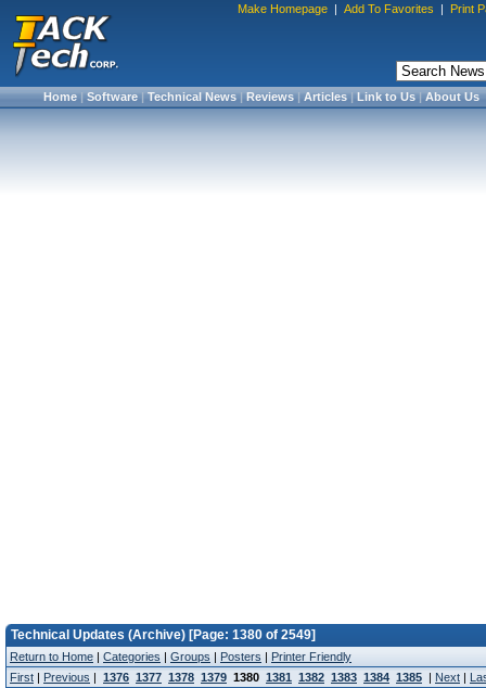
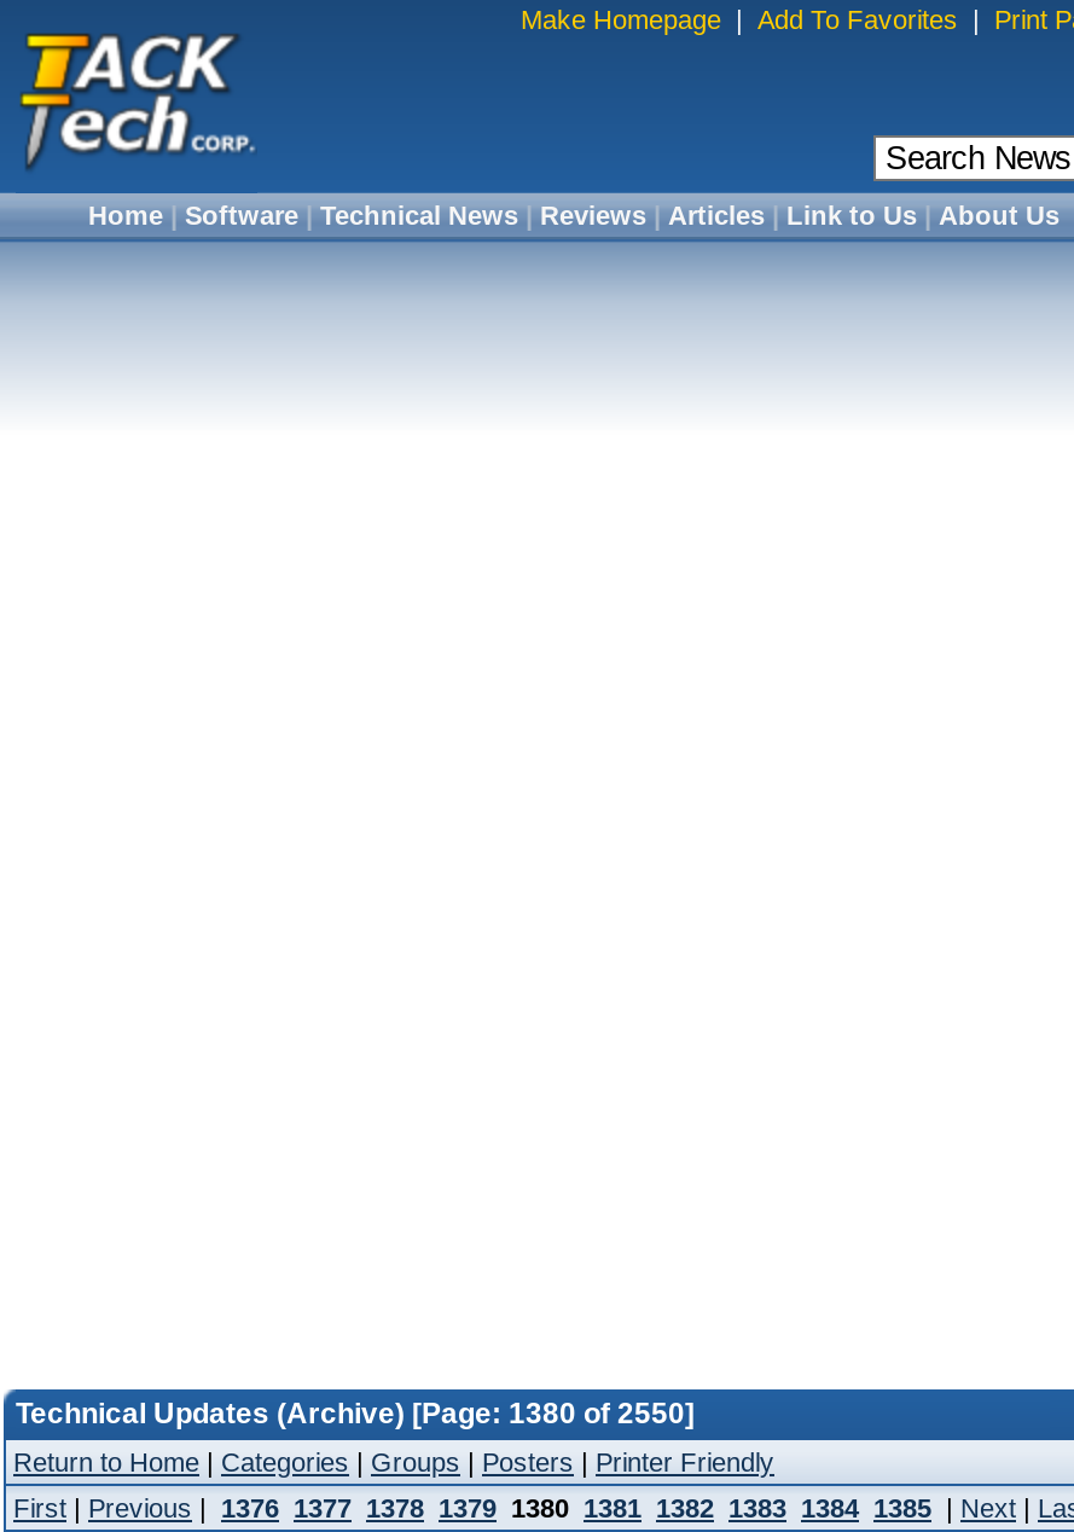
[11,627,316,642] Technical Updates (Archive) [Page: 1380 of 2549] -> [16,1397,695,1431] Technical Updates (Archive) [Page: 1380 of 2550]

